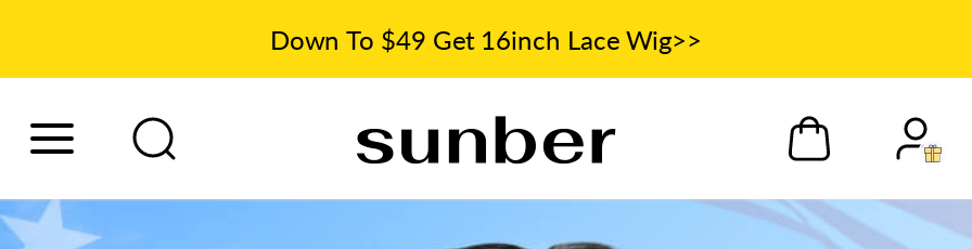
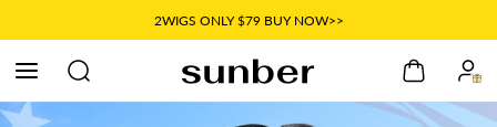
[270,23,702,55] Down To $49 Get 16inch Lace Wig>> -> [154,12,343,28] 2WIGS ONLY $79 BUY NOW>>

